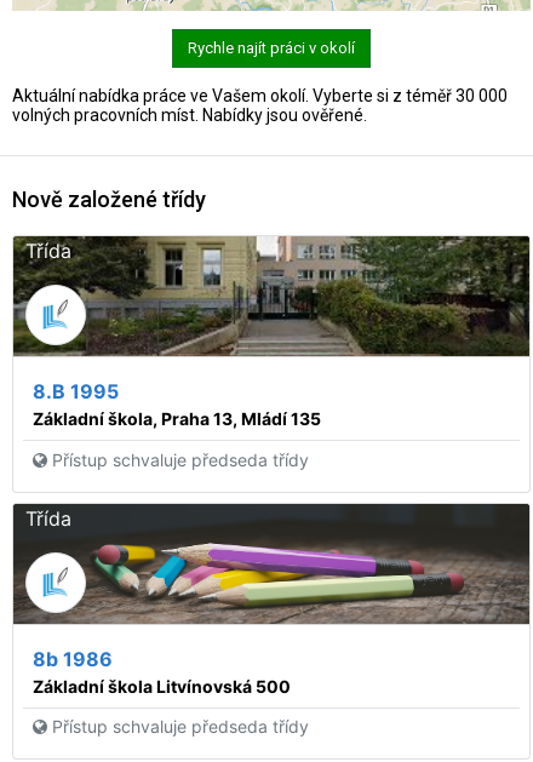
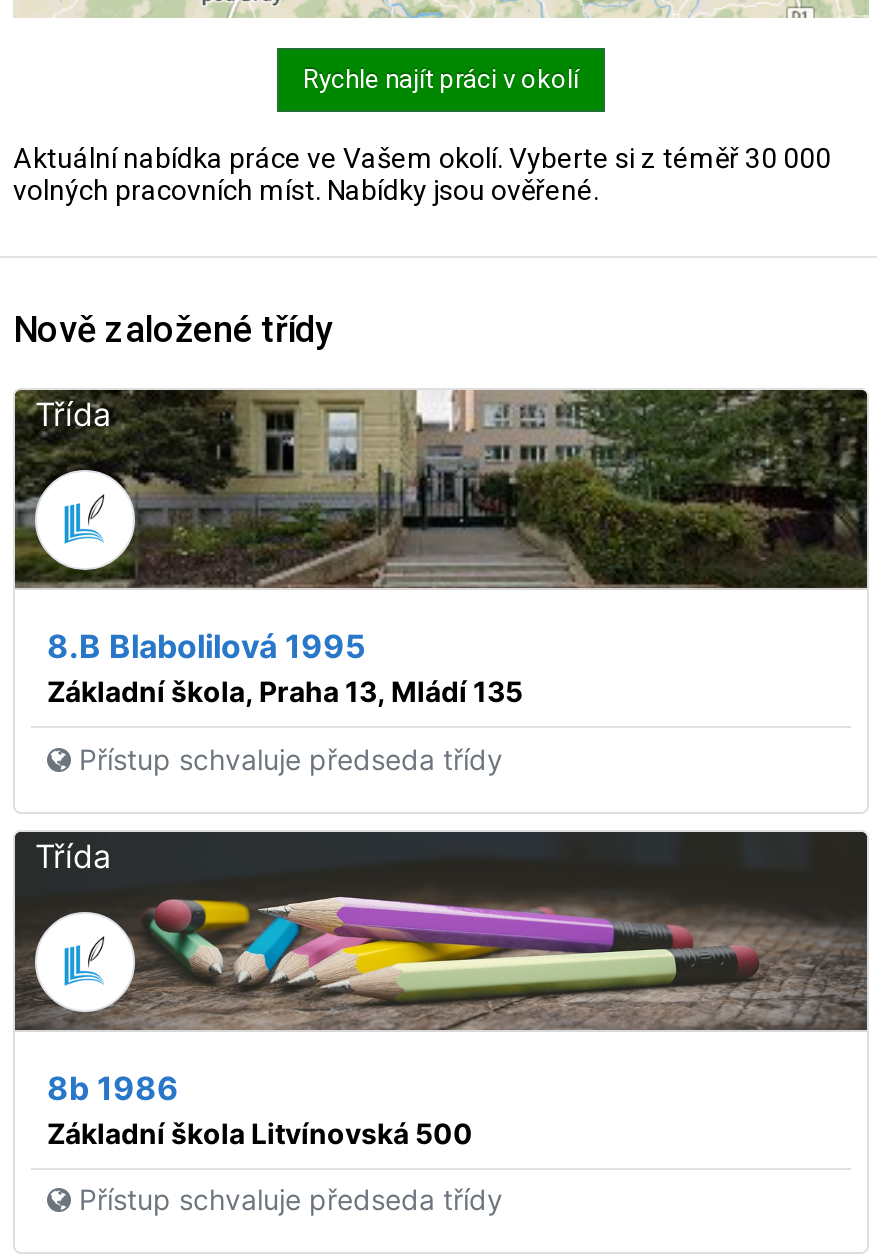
[33,379,119,403] 8.B 1995 -> [47,626,365,666] 8.B Blabolilová 1995

